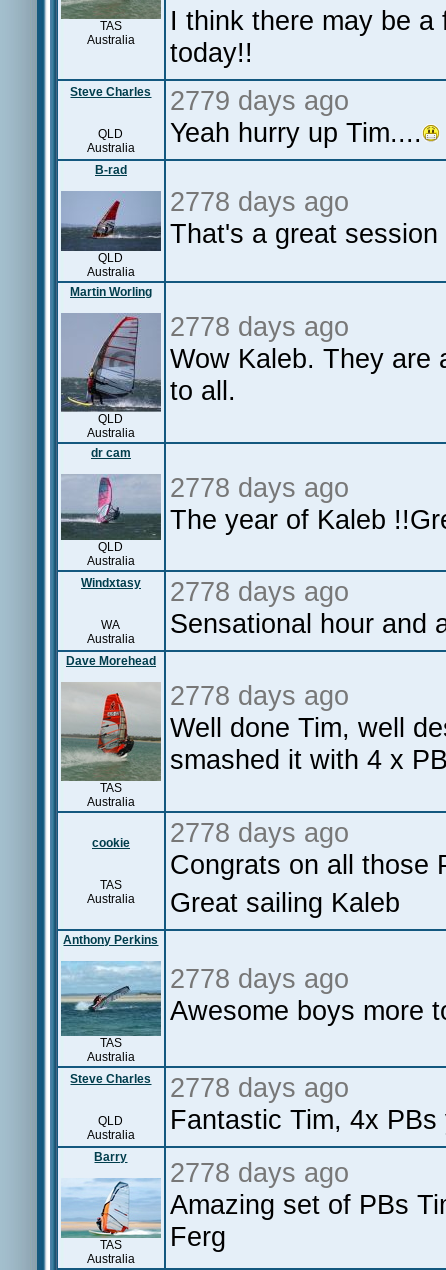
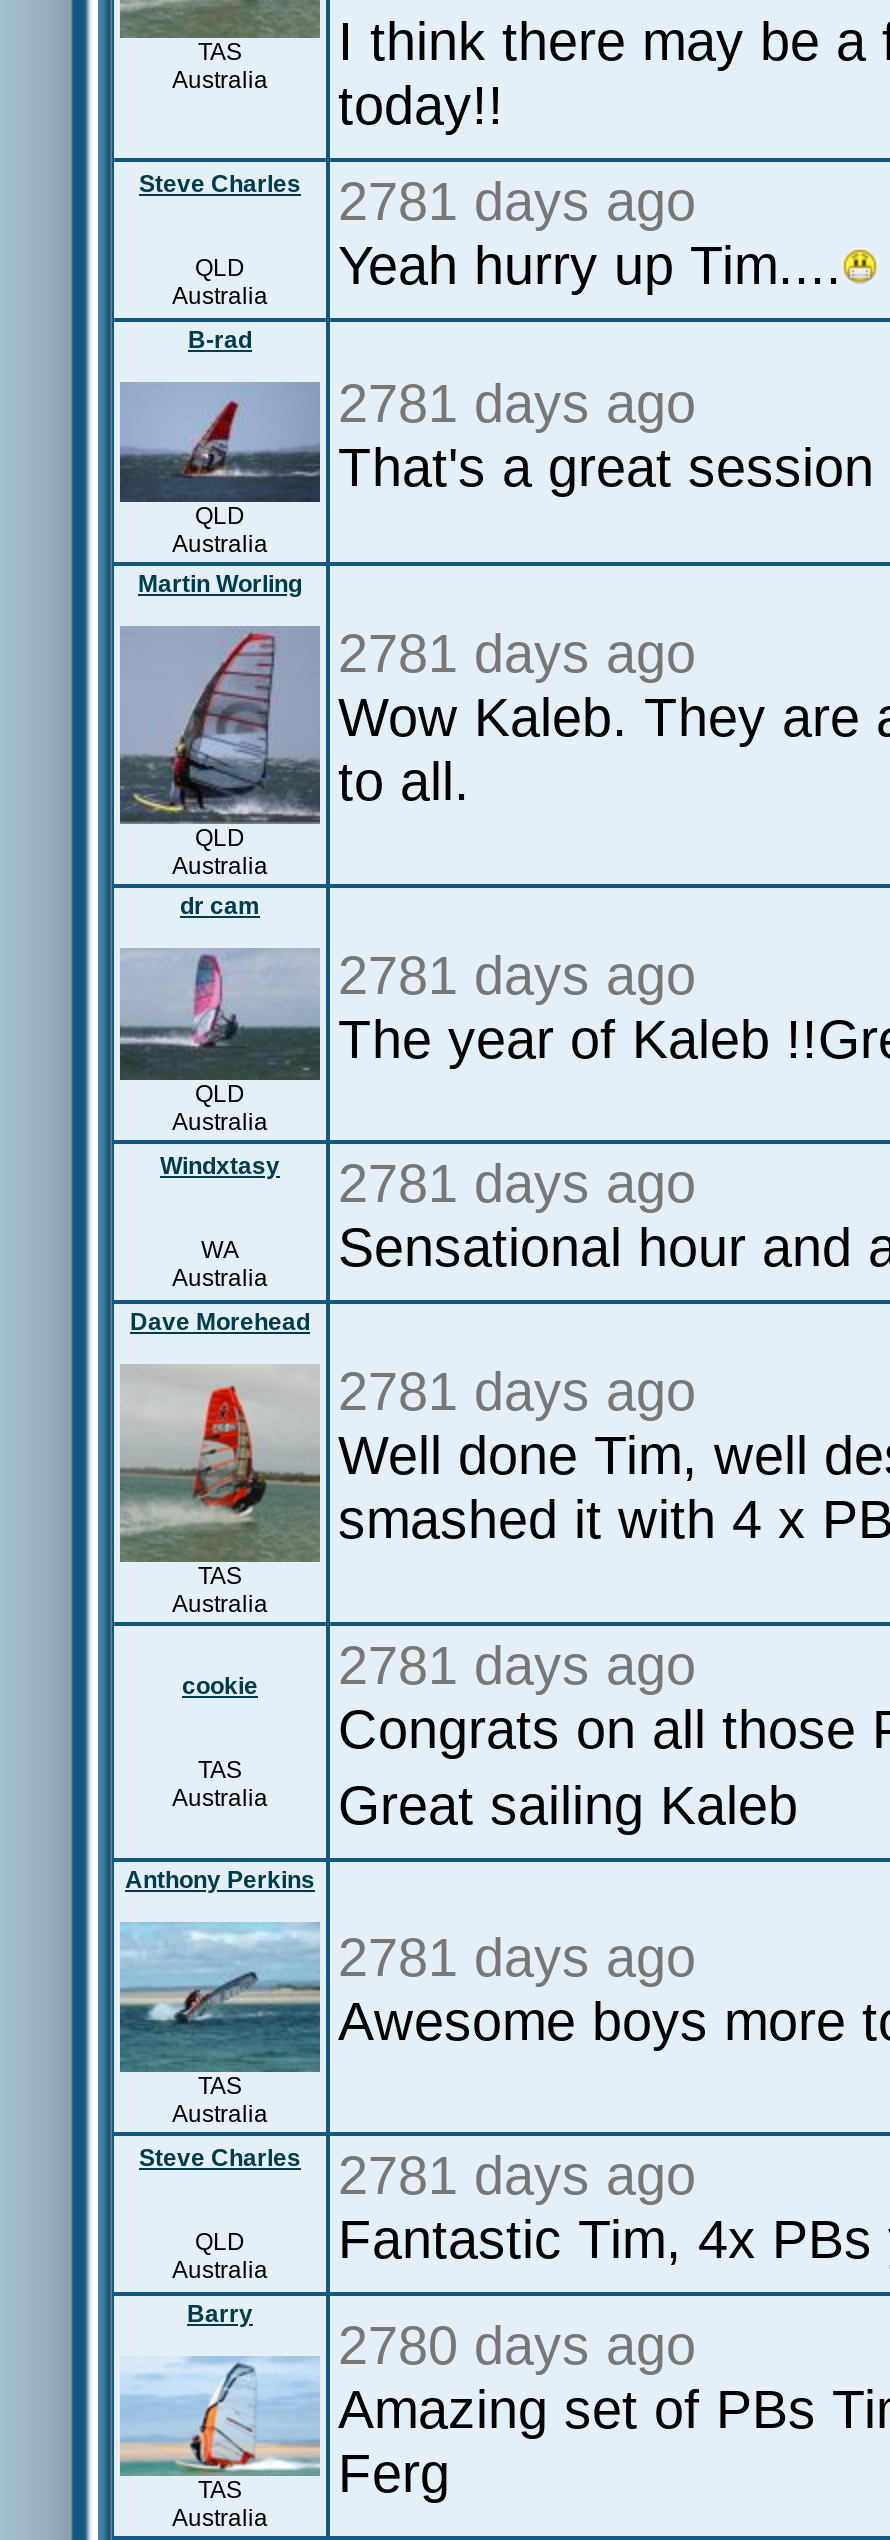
[70,85,349,116] Steve Charles 2779 days ago -> [139,170,696,232] Steve Charles 2781 days ago
[170,186,349,217] 2778 days ago -> [338,372,696,434] 2781 days ago
[170,311,349,342] 2778 days ago -> [338,622,696,684] 2781 days ago
[170,472,349,503] 2778 days ago -> [338,944,696,1006] 2781 days ago
[170,576,349,607] 2778 days ago -> [338,1152,696,1214] 2781 days ago
[170,680,349,711] 2778 days ago -> [338,1360,696,1422] 2781 days ago
[170,817,349,848] 2778 days ago -> [338,1634,696,1696] 2781 days ago
[170,963,349,994] 2778 days ago -> [338,1926,696,1988] 2781 days ago
[70,1072,349,1103] Steve Charles 2778 days ago -> [139,2144,696,2206] Steve Charles 2781 days ago
[170,1157,349,1188] 2778 days ago -> [338,2314,696,2376] 2780 days ago

